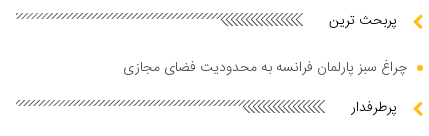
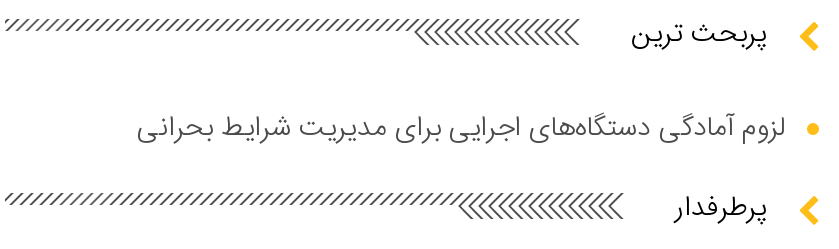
[123,56,407,80] چراغ سبز پارلمان فرانسه به محدودیت فضای مجازی -> [137,105,787,153] لزوم آمادگی دستگاه‌های اجرایی برای مدیریت شرایط بحرانی

